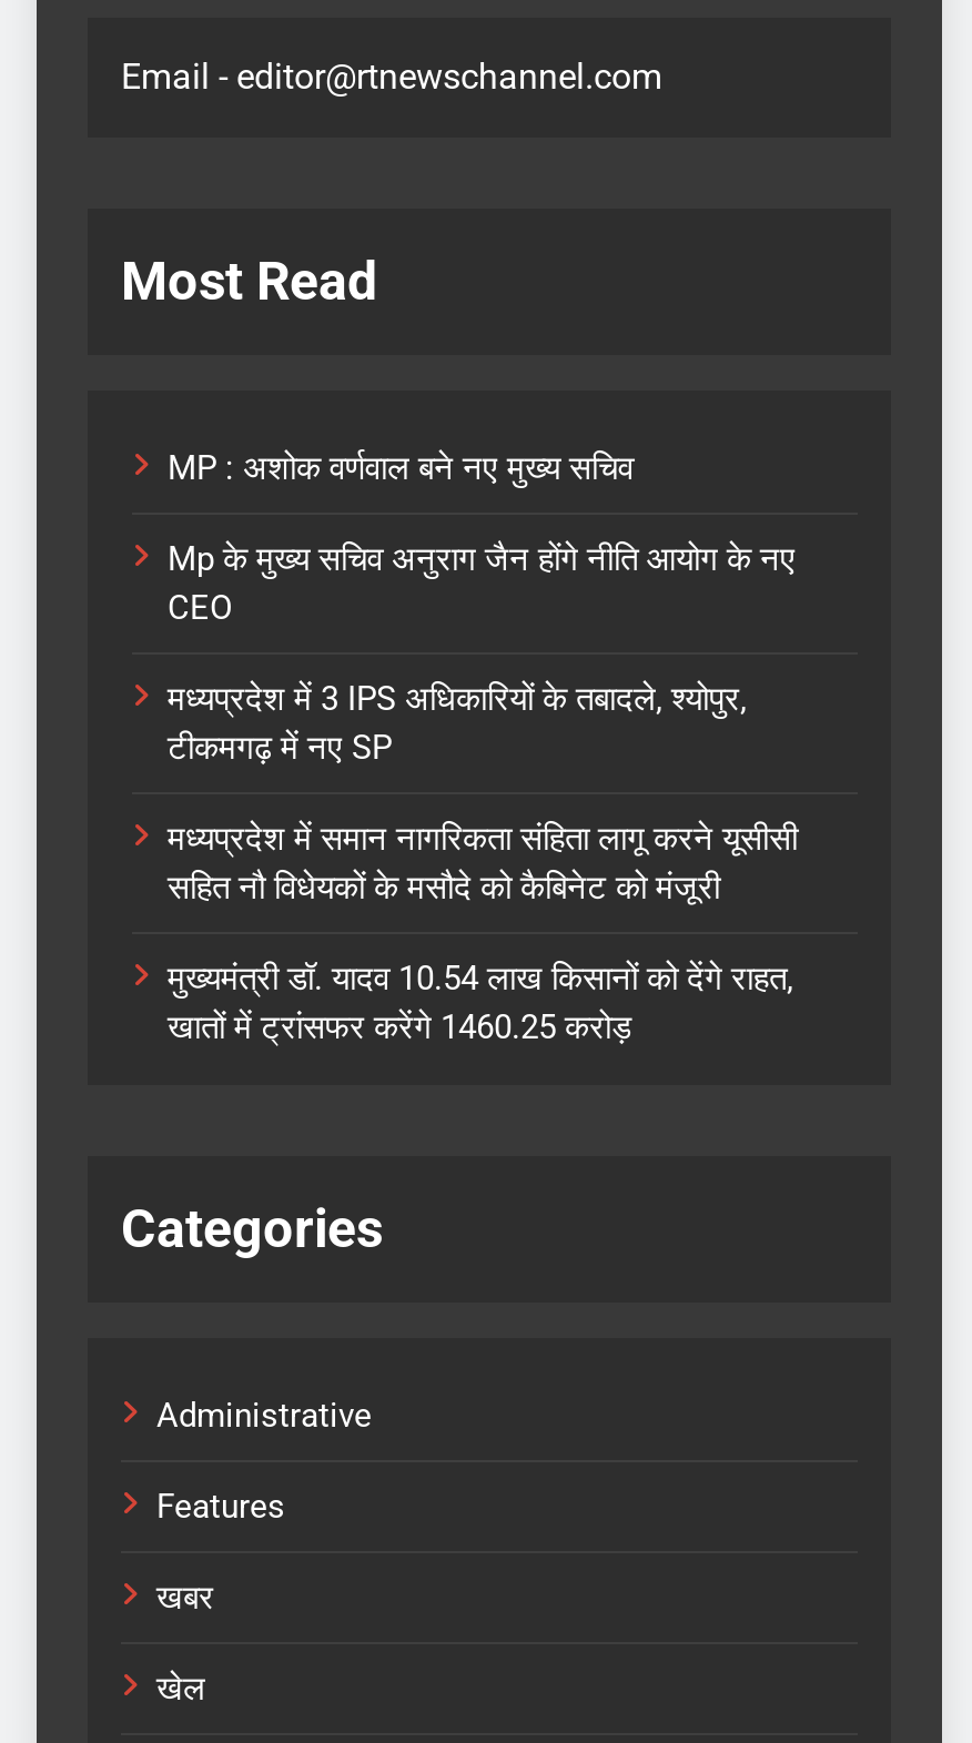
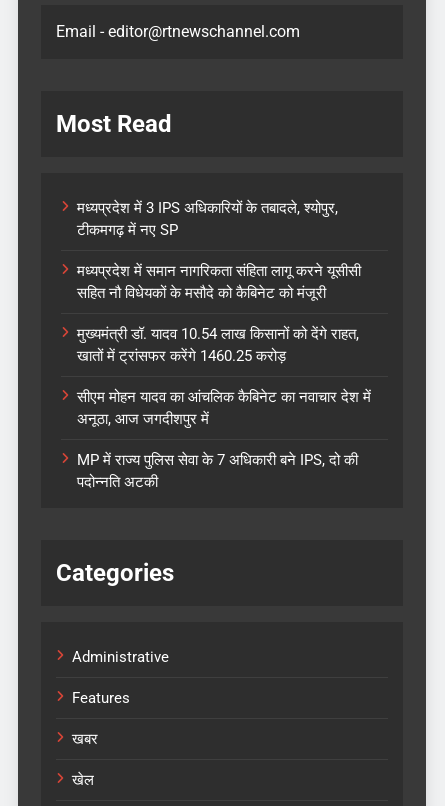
[168,449,796,628] MP : अशोक वर्णवाल बने नए मुख्य सचिव | Mp के मुख्य सचिव अनुराग जैन होंगे नीति आयोग के नए | CEO -> none
moved [168,679,798,1048] -> [77,199,361,365]: मध्यप्रदेश में 3 IPS अधिकारियों के तबादले, श्योपुर, | टीकमगढ़ में नए SP | मध्यप्रदेश में समान नागरिकता संहिता लागू करने यूसीसी | सहित नौ विधेयकों के मसौदे को कैबिनेट को मंजूरी | मुख्यमंत्री डॉ. यादव 10.54 लाख किसानों को देंगे राहत, | खातों में ट्रांसफर करेंगे 1460.25 करोड़
none -> [77,388,371,491] सीएम मोहन यादव का आंचलिक कैबिनेट का नवाचार देश में | अनूठा, आज जगदीशपुर में | MP में राज्य पुलिस सेवा के 7 अधिकारी बने IPS, दो की | पदोन्नति अटकी

